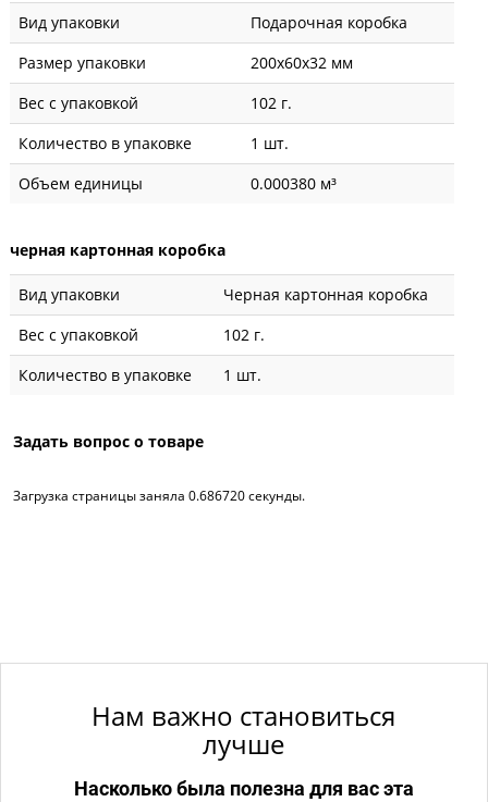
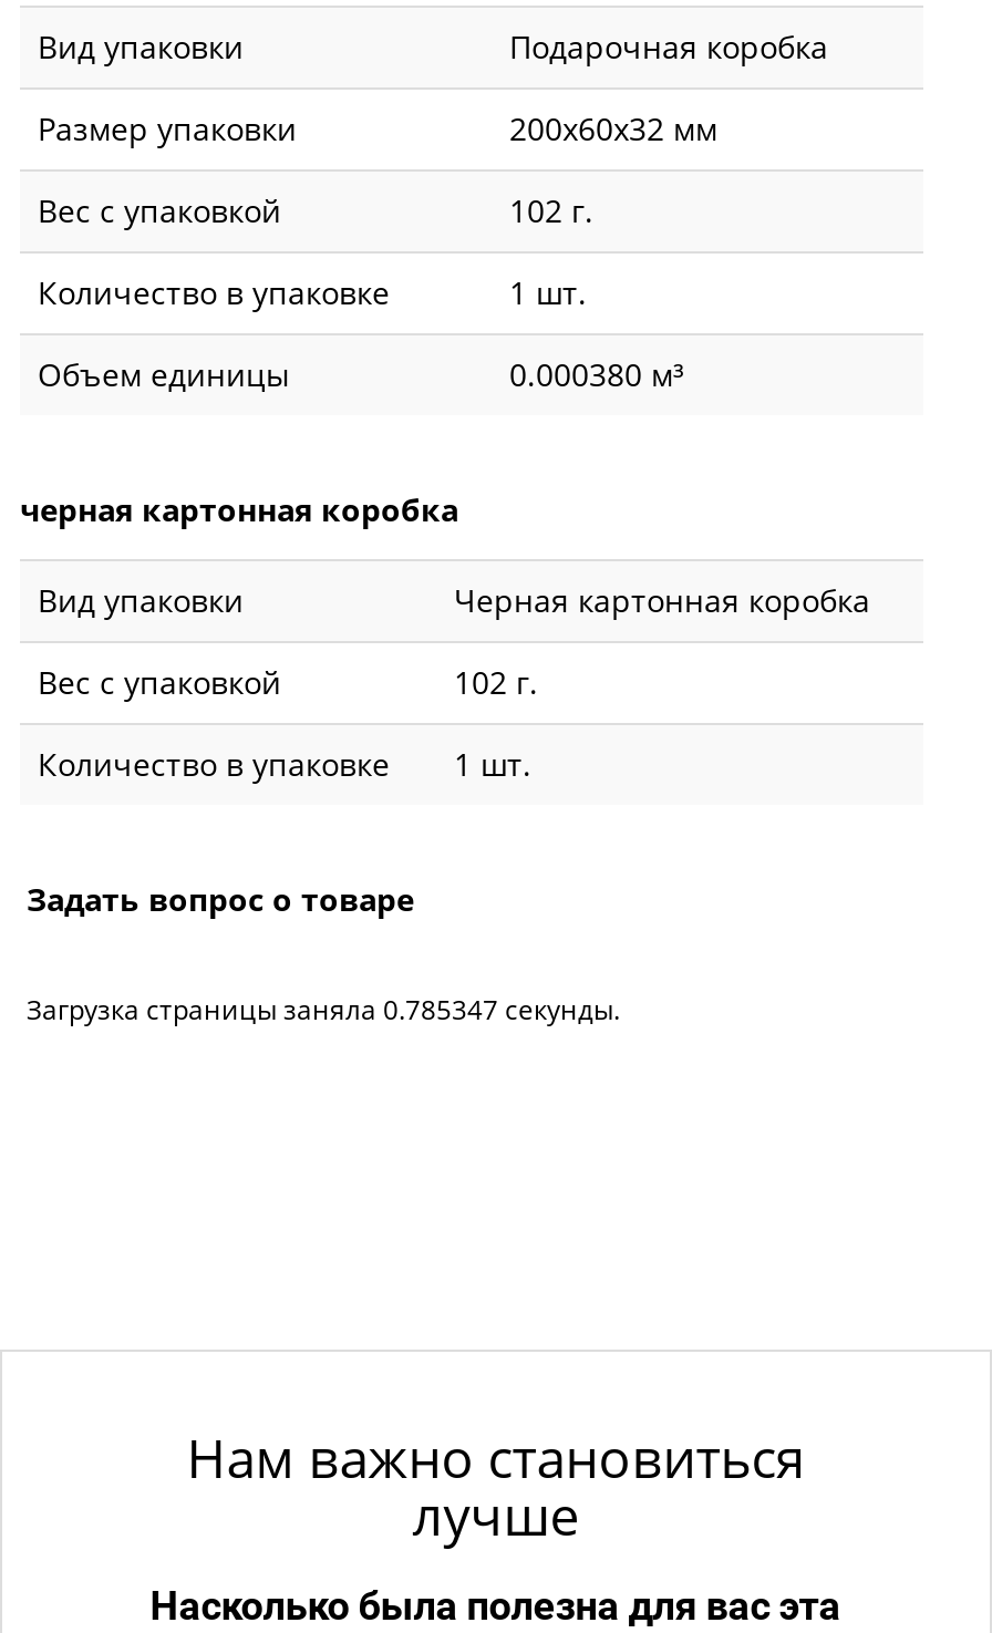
[13,486,305,505] Загрузка страницы заняла 0.686720 секунды. -> [27,990,620,1028] Загрузка страницы заняла 0.785347 секунды.

